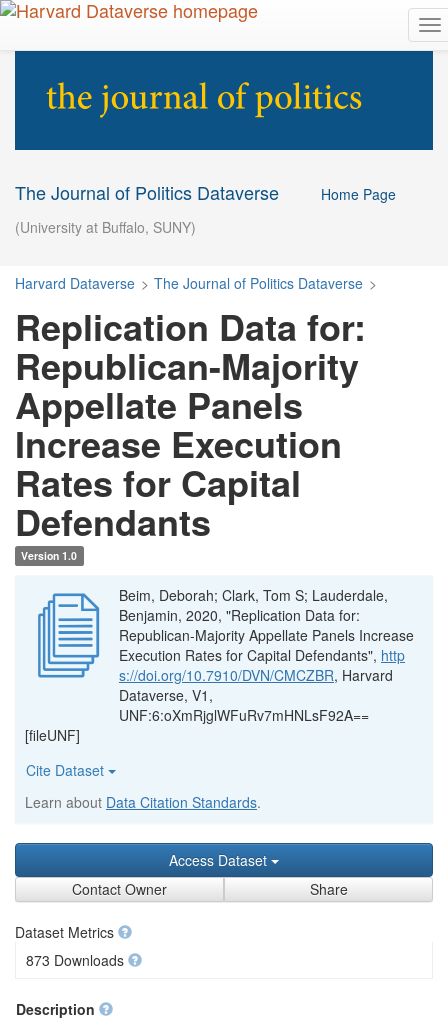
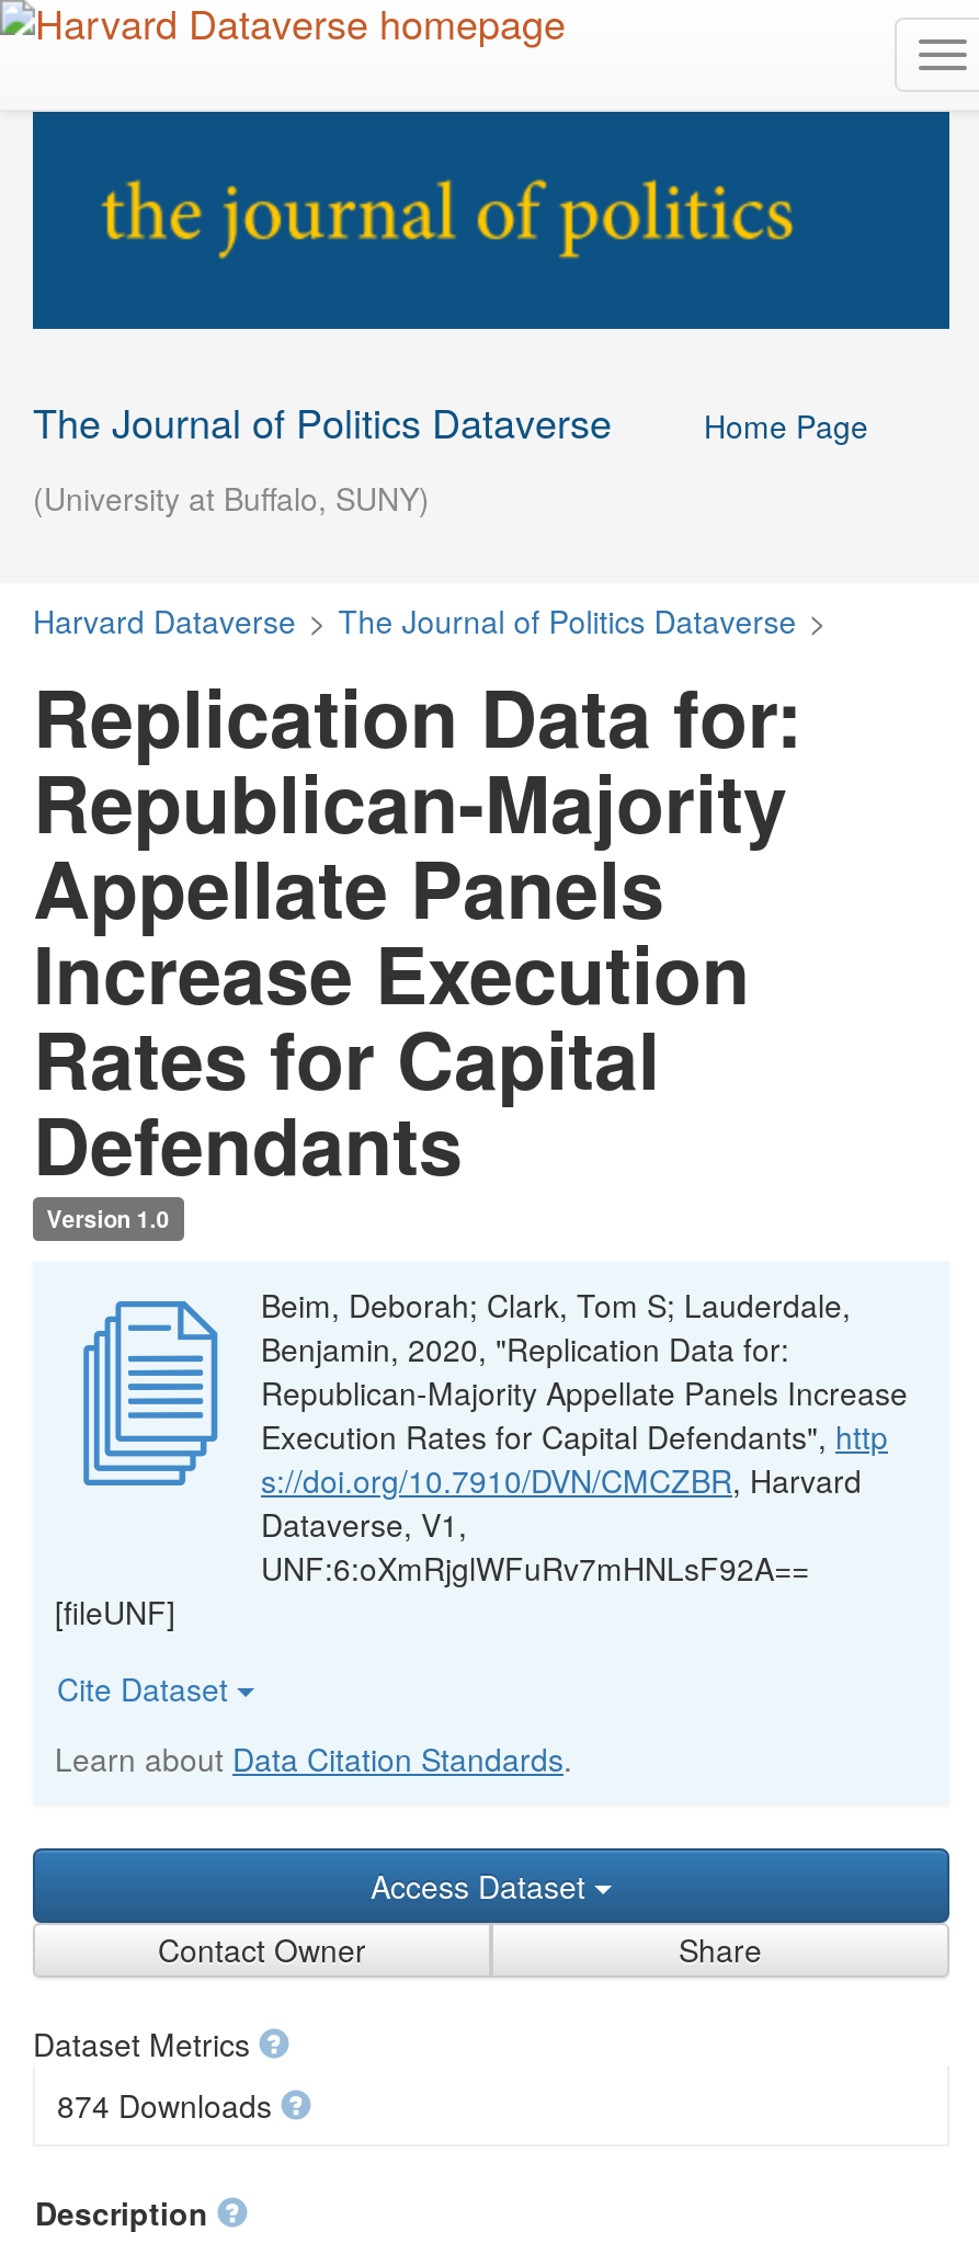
[26,950,128,970] 873 Downloads -> [57,2083,281,2127] 874 Downloads

